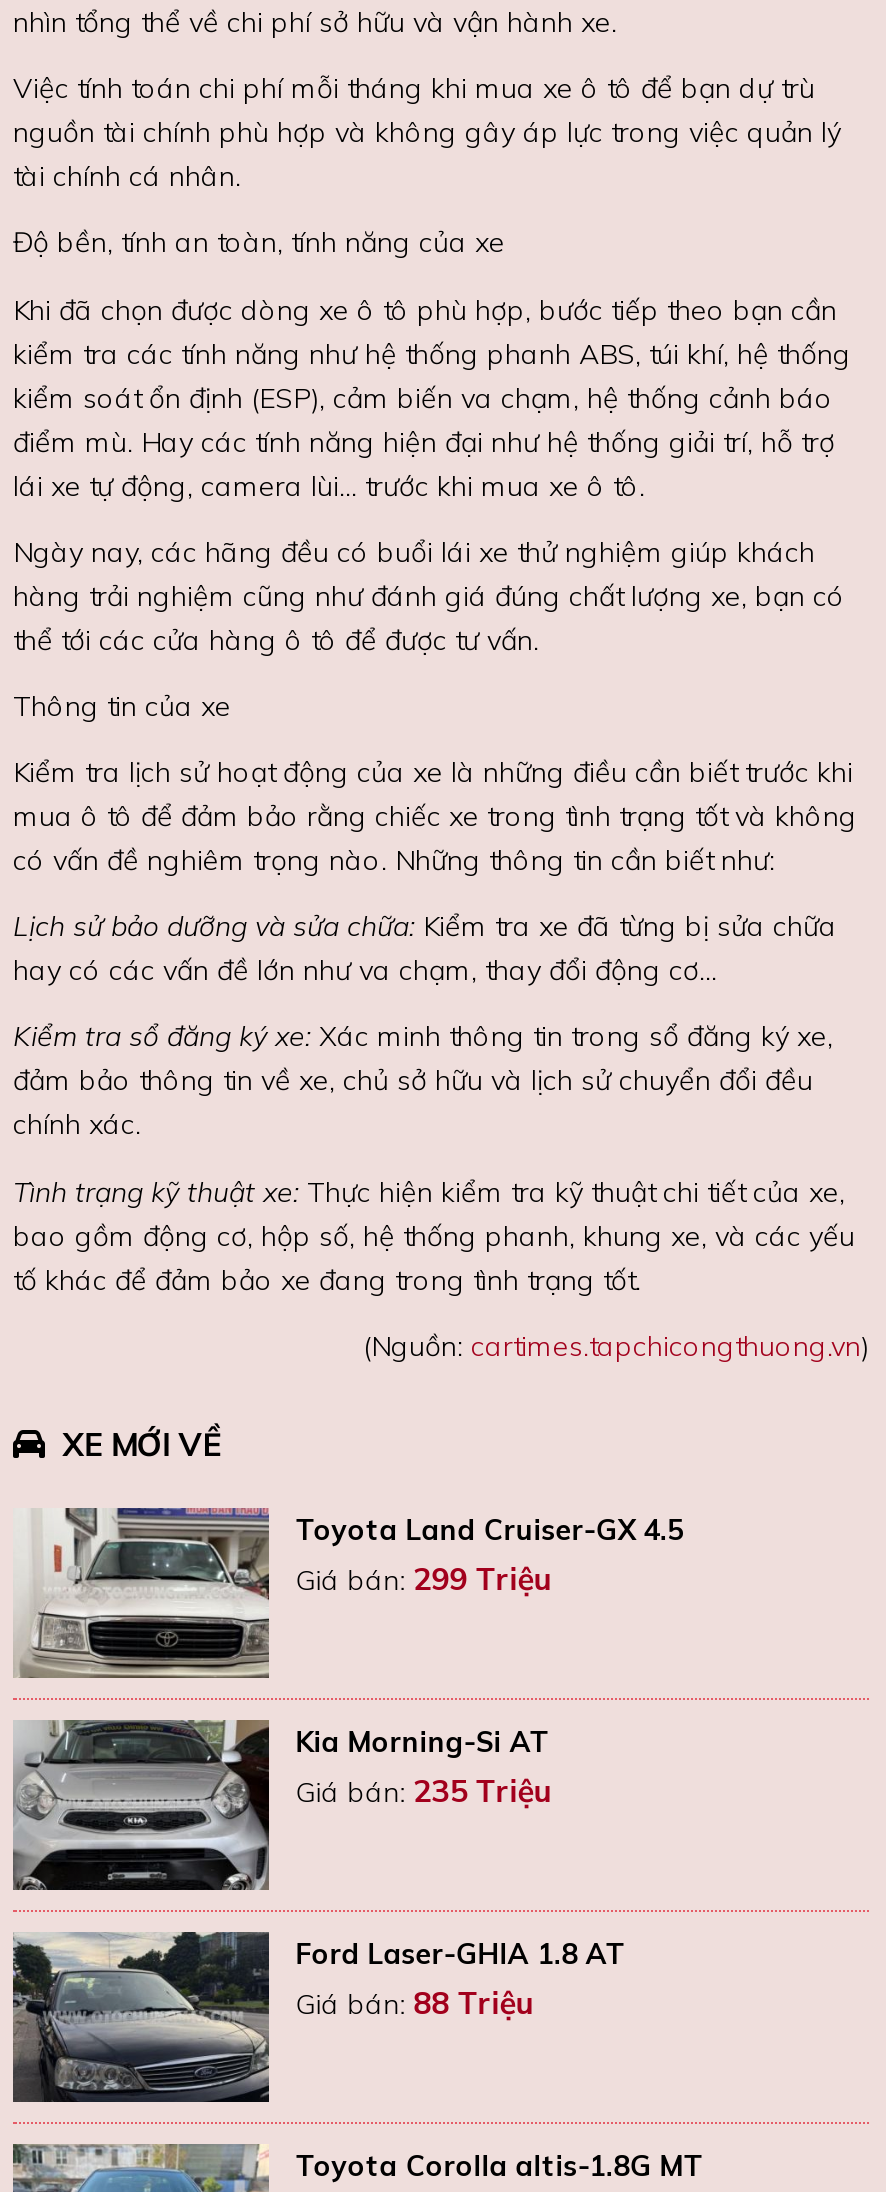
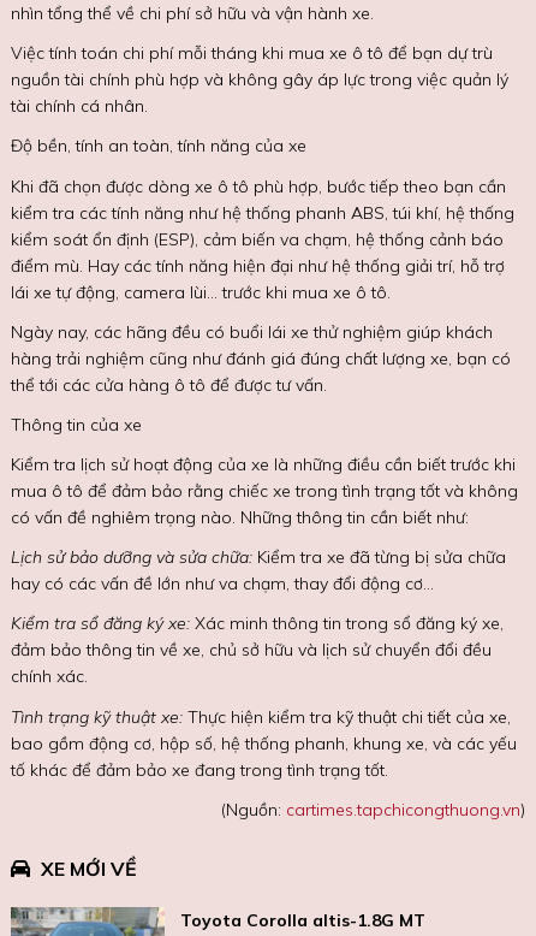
[15,1506,683,1680] [image] | Toyota Land Cruiser-GX 4.5 | Giá bán: 299 Triệu -> none
[15,1718,551,1892] [image] | Kia Morning-Si AT | Giá bán: 235 Triệu -> none
[11,1930,625,2104] [image] | Ford Laser-GHIA 1.8 AT | Giá bán: 88 Triệu -> none

